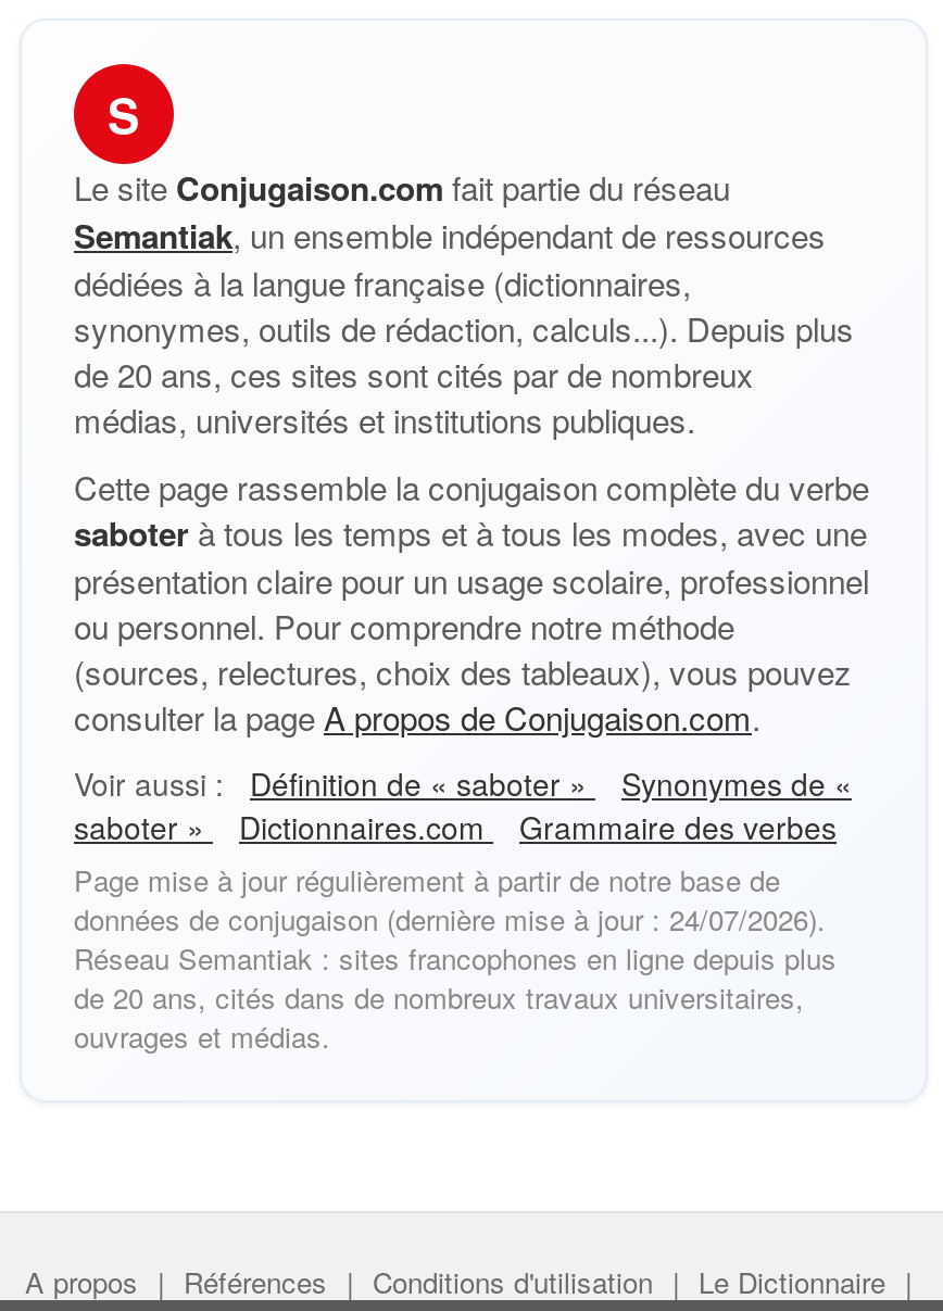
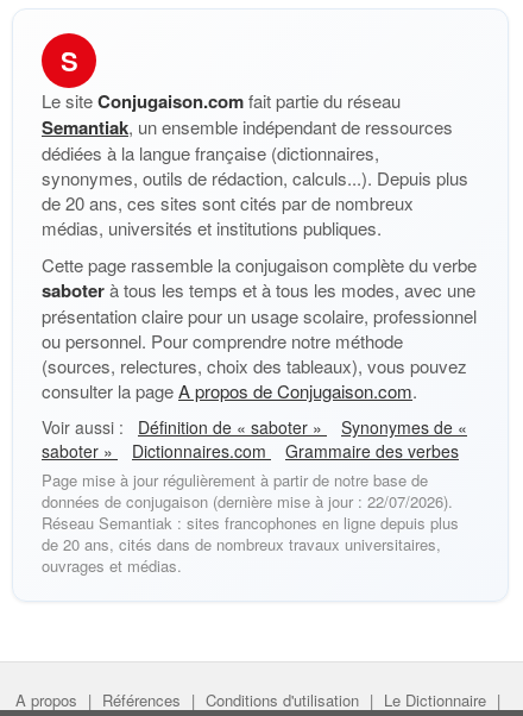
[74,898,826,940] données de conjugaison (dernière mise à jour : 24/07/2026). -> [42,490,453,513] données de conjugaison (dernière mise à jour : 22/07/2026).

